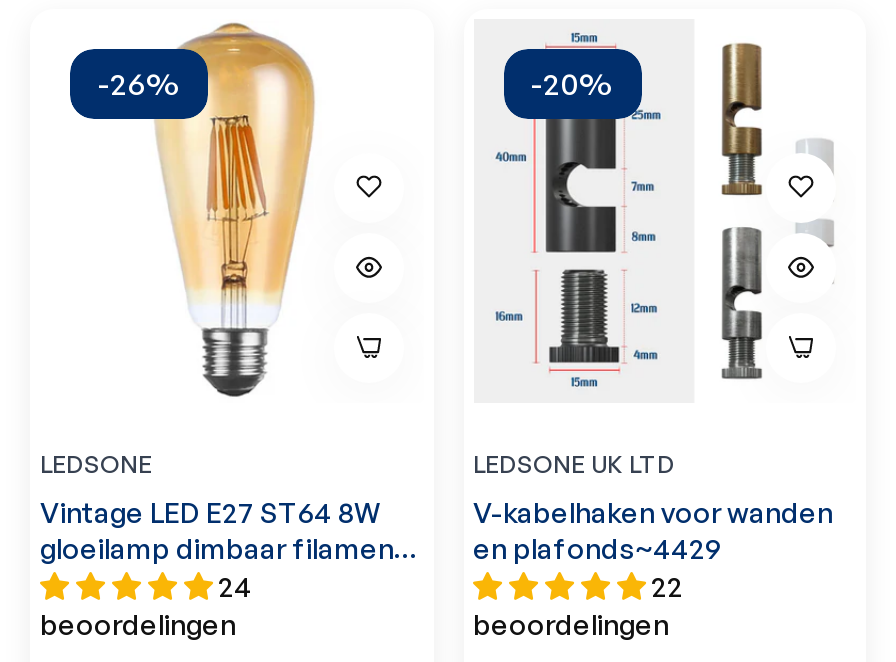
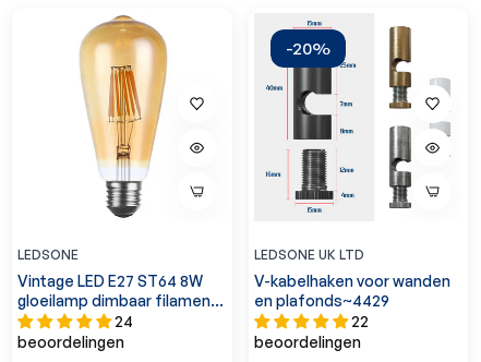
[98,65,180,103] -26% -> none

